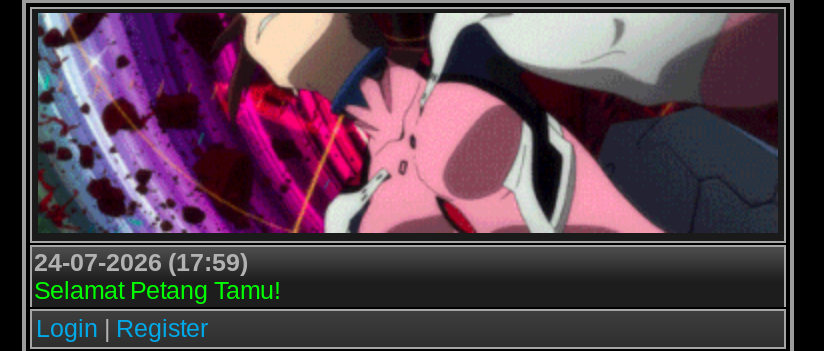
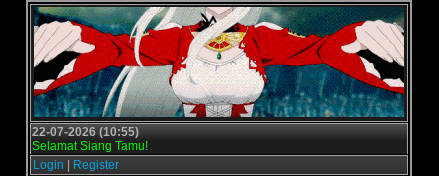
[34,11,778,277] [image] | 24-07-2026 (17:59) -> [32,6,405,139] [image] | 22-07-2026 (10:55)
[34,277,280,305] Selamat Petang Tamu! -> [32,139,148,153] Selamat Siang Tamu!

